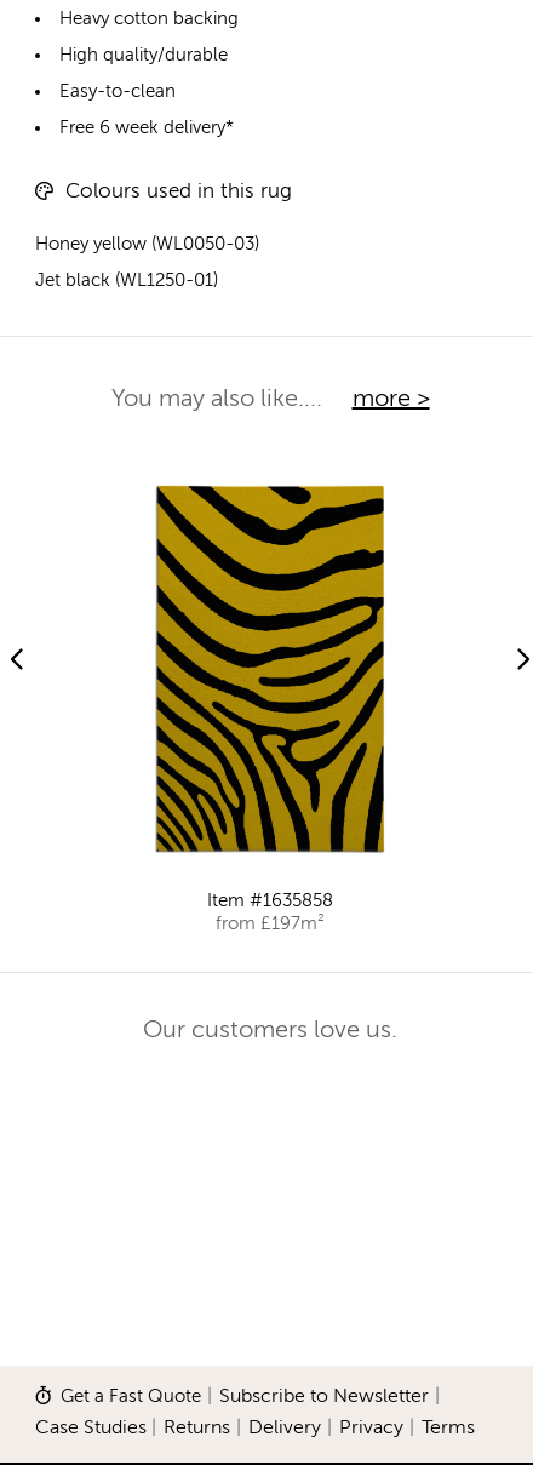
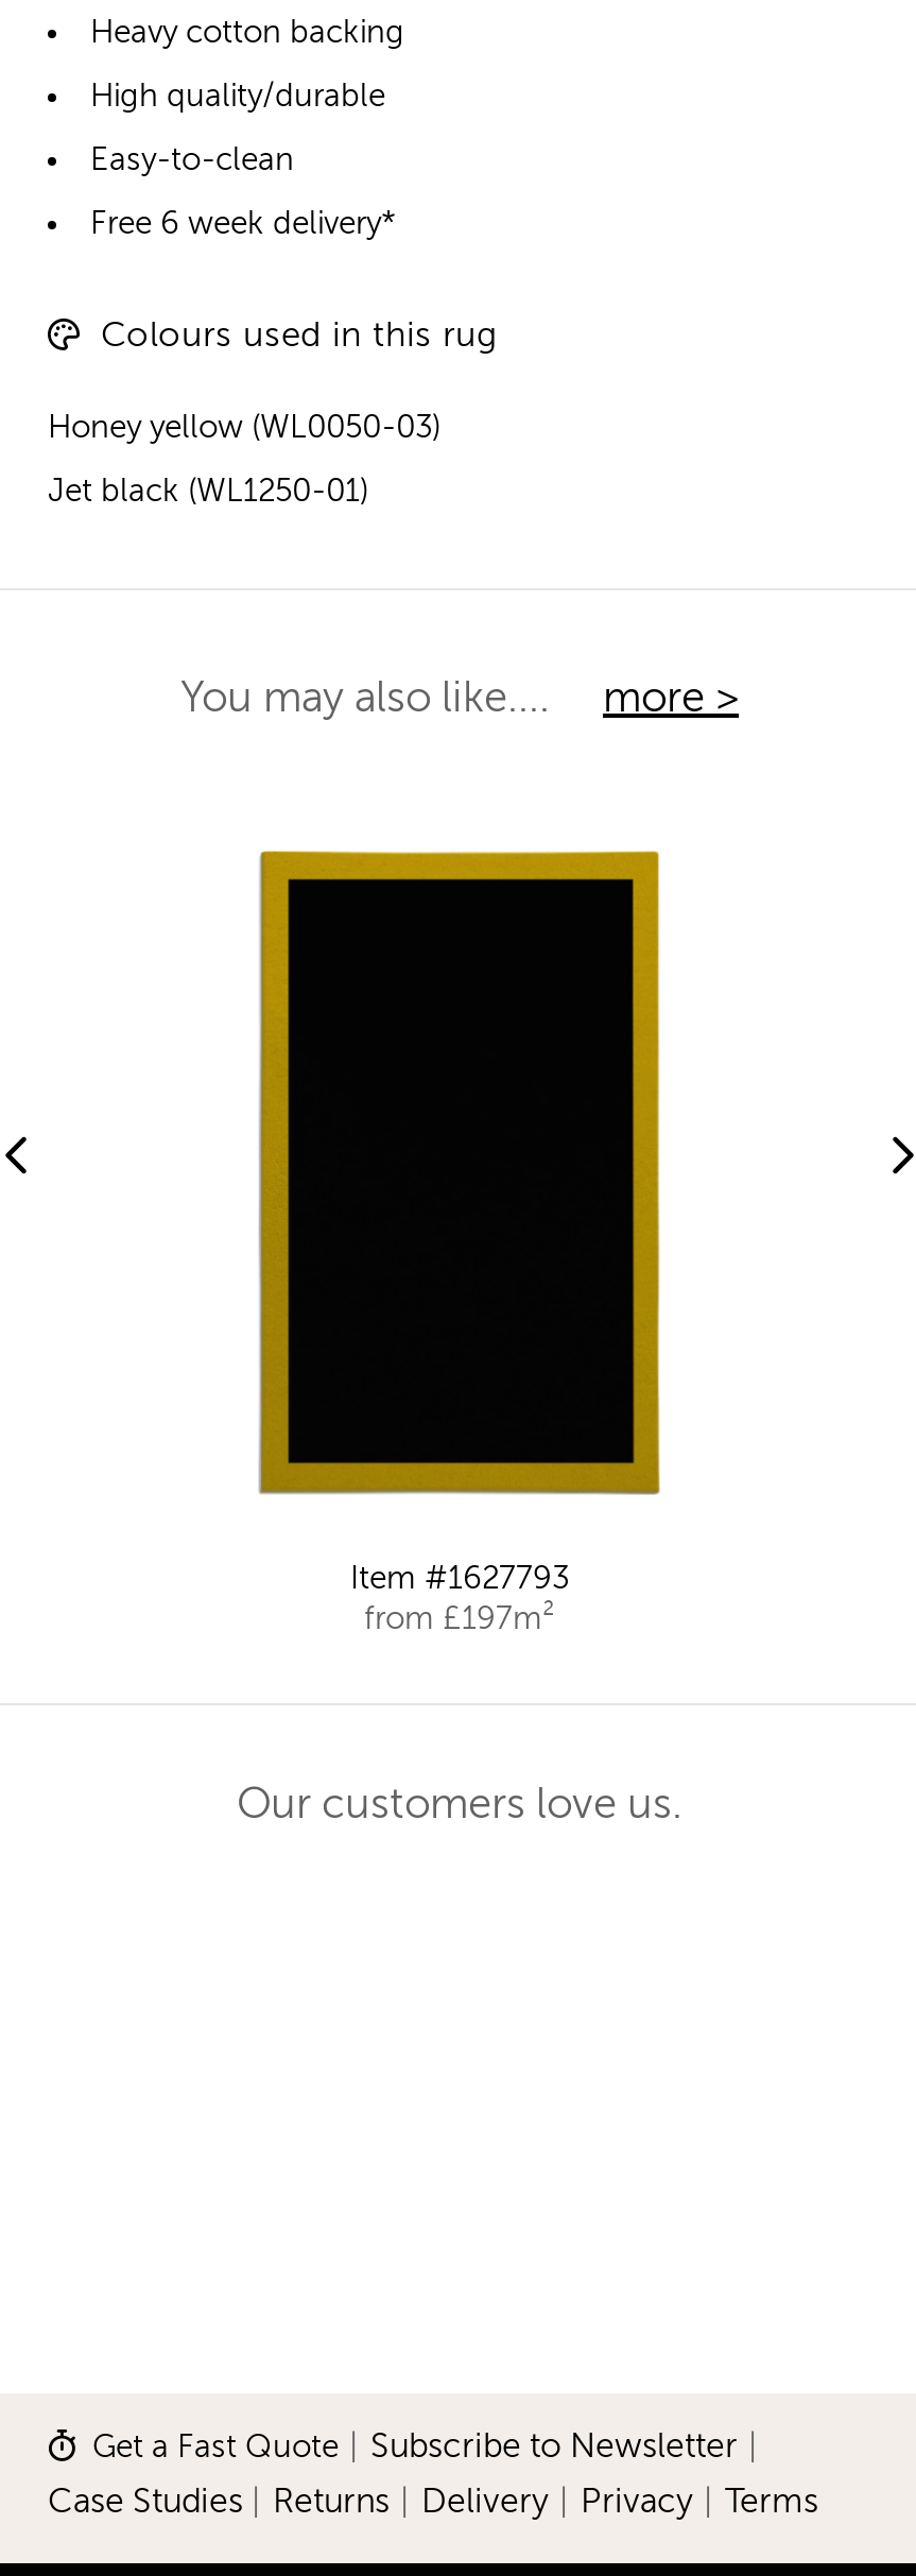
[156,485,385,910] [image] | Item #1635858 -> [260,849,661,1595] [image] | Item #1627793

